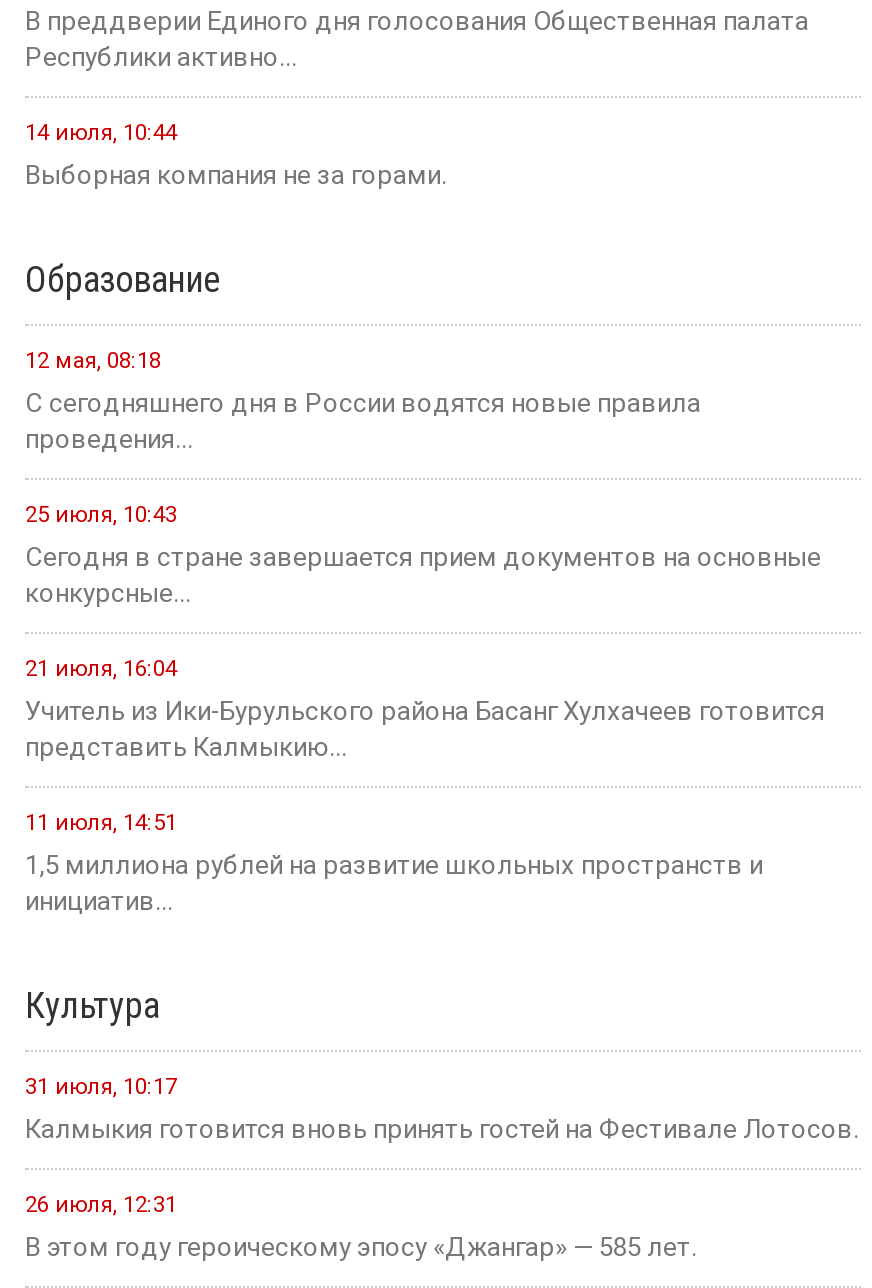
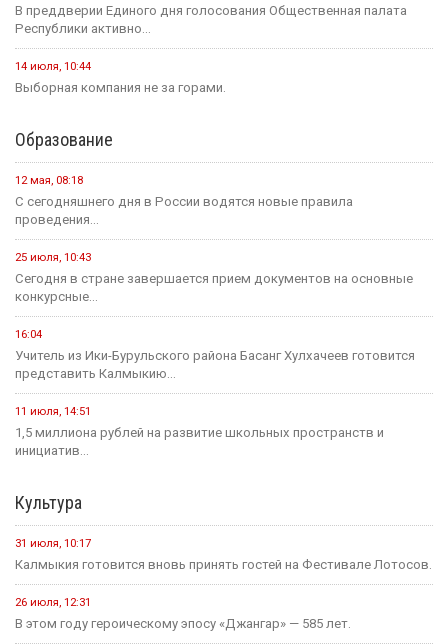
[25,657,177,683] 21 июля, 16:04 -> [15,328,42,341] 16:04

